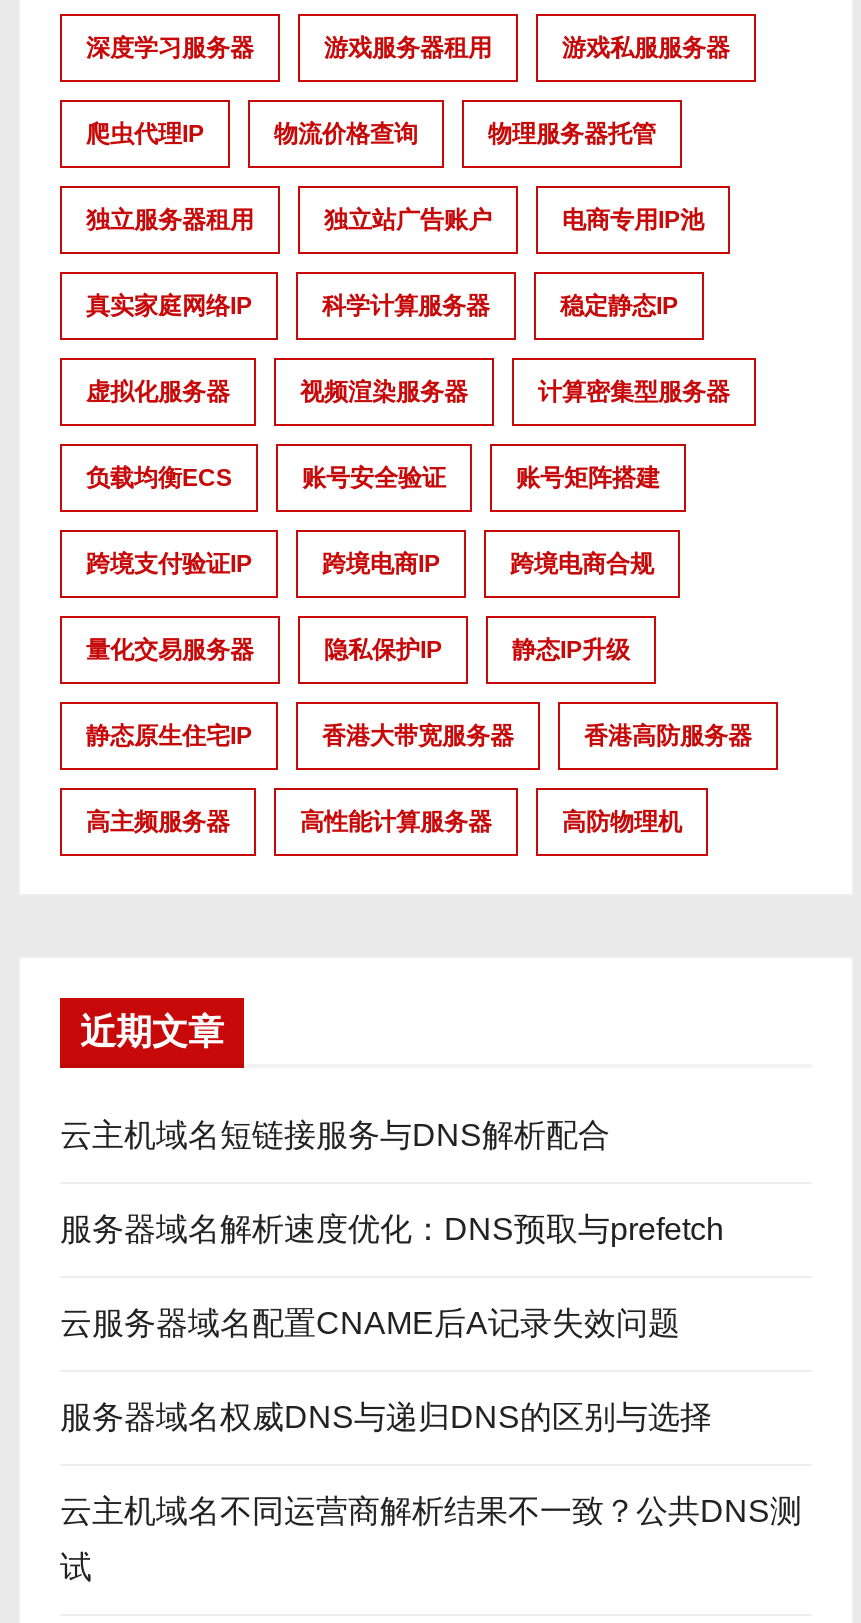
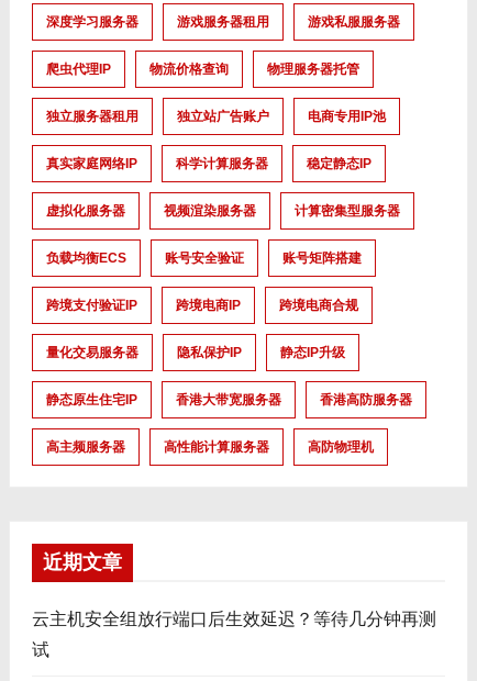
[60,1118,802,1528] 云主机域名短链接服务与DNS解析配合 | 服务器域名解析速度优化：DNS预取与prefetch | 云服务器域名配置CNAME后A记录失效问题 | 服务器域名权威DNS与递归DNS的区别与选择 | 云主机域名不同运营商解析结果不一致？公共DNS测 -> [32,610,436,628] 云主机安全组放行端口后生效延迟？等待几分钟再测

